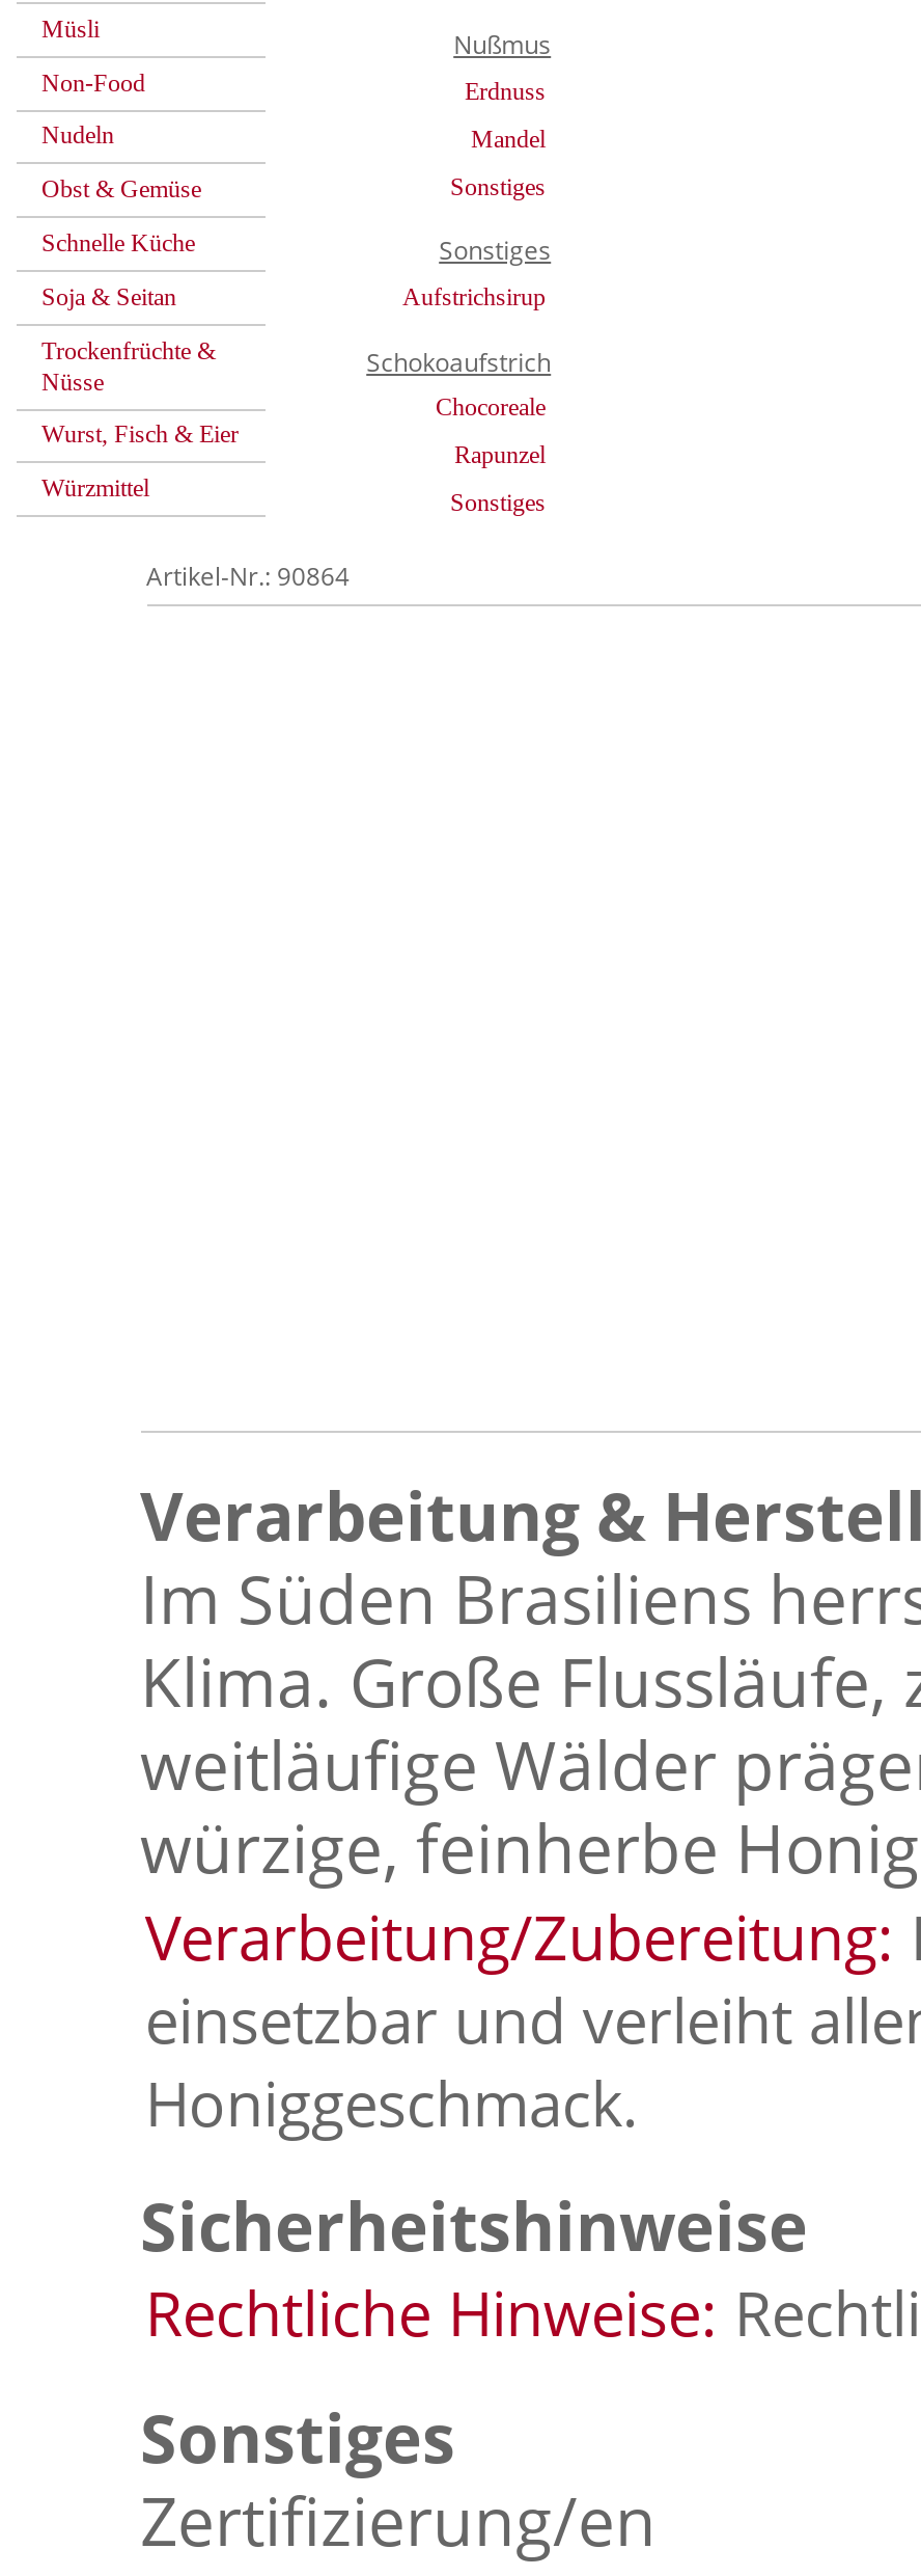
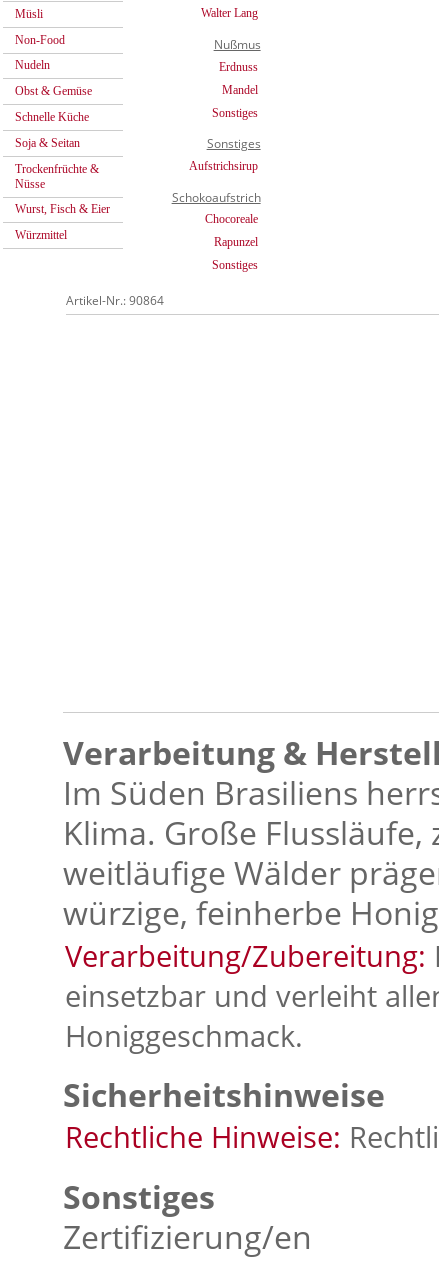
none -> [201,6,258,20] Walter Lang

